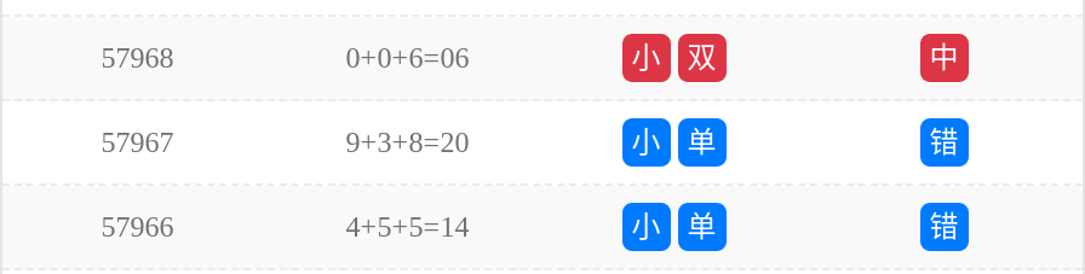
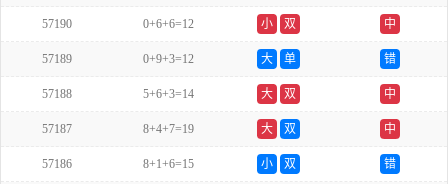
[101,41,469,75] 57968 | 0+0+6=06 -> [42,17,194,31] 57190 | 0+6+6=12
[101,126,661,159] 57967 | 9+3+8=20 | 小 -> [42,52,273,66] 57189 | 0+9+3=12 | 大
[101,210,469,244] 57966 | 4+5+5=14 -> [42,87,396,171] 57188 | 5+6+3=14 | 大 | 双 | 中 | 57187 | 8+4+7=19 | 大 | 双 | 中 | 57186 | 8+1+6=15
[687,210,716,244] 单 -> [284,157,296,171] 双

